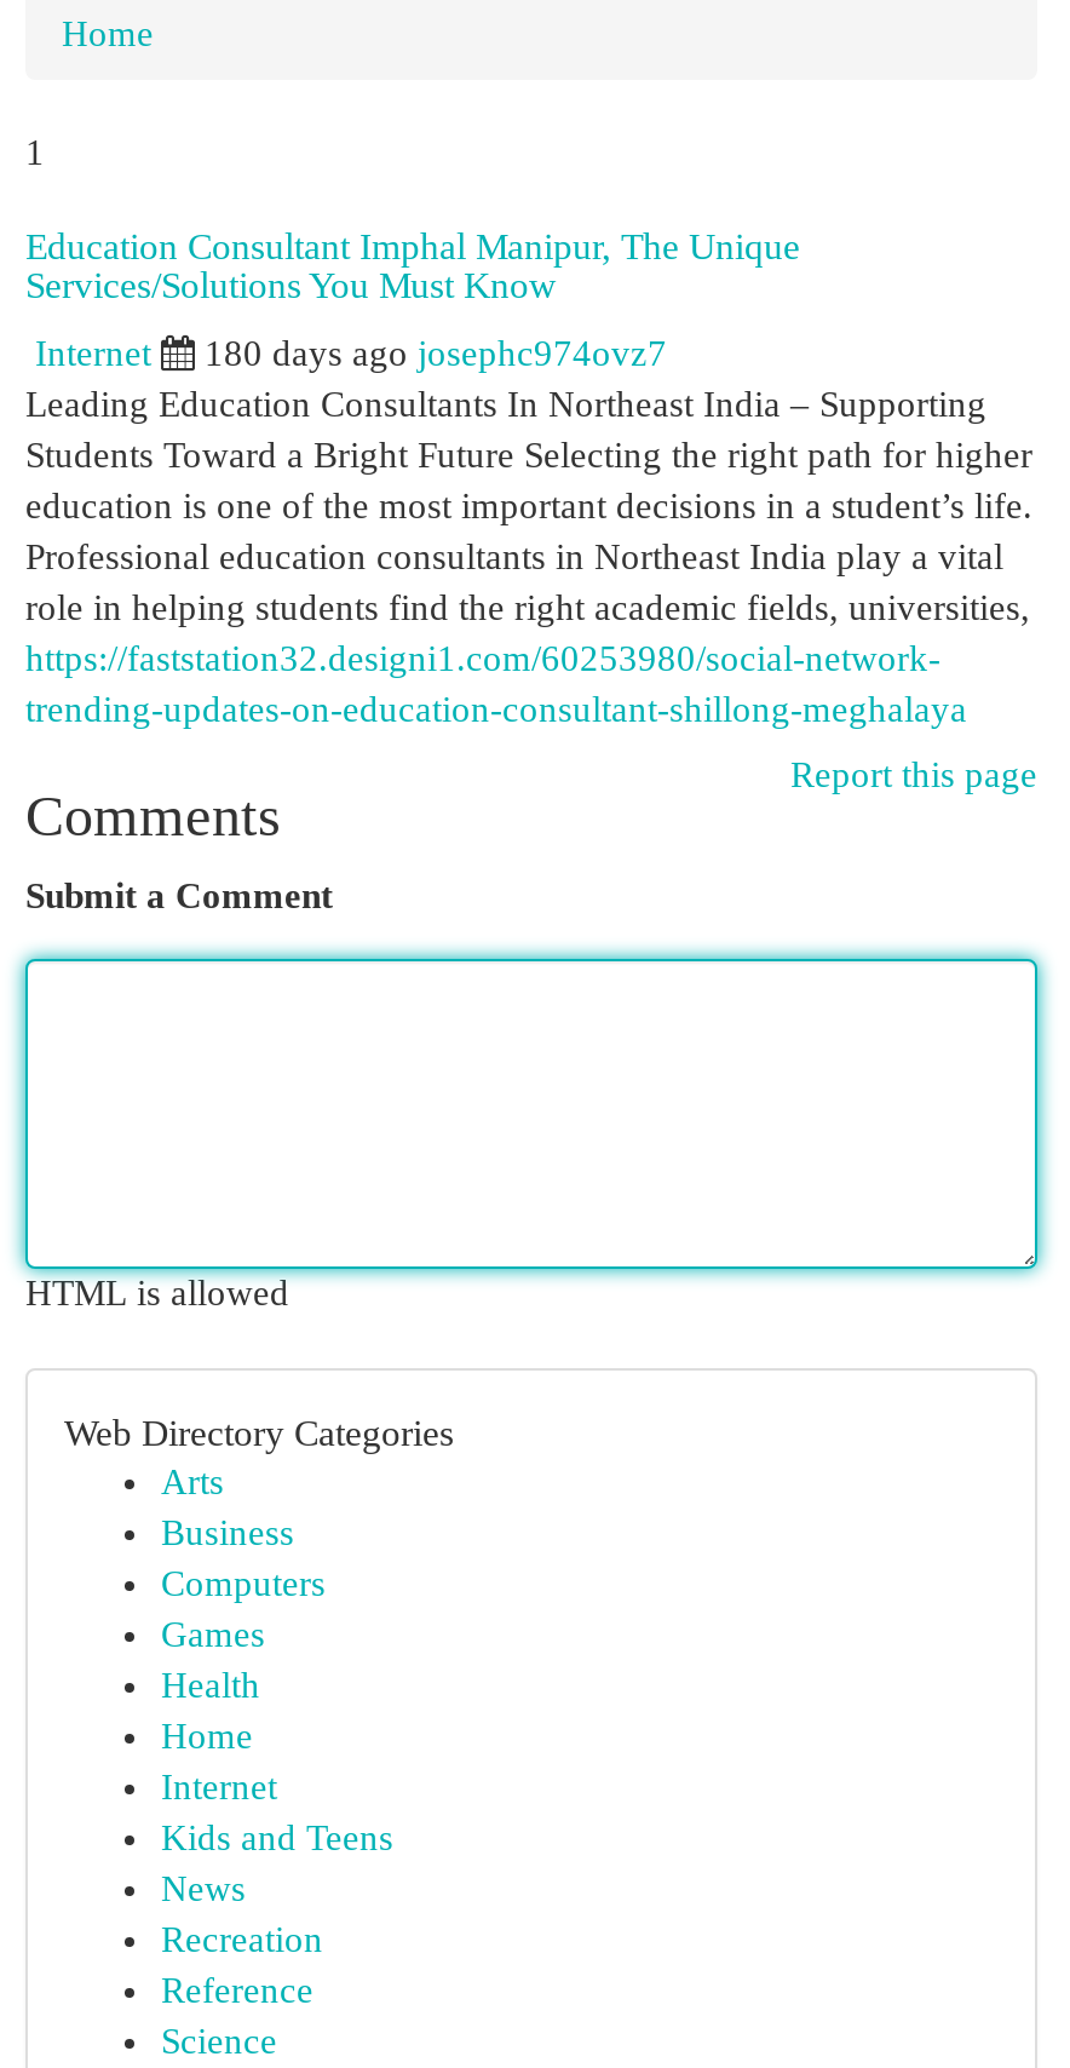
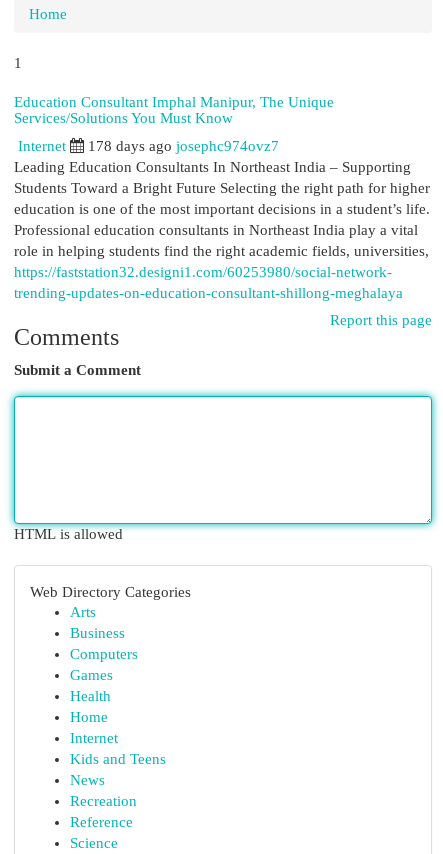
[205,334,667,373] 180 days ago josephc974ovz7 -> [88,138,279,154] 178 days ago josephc974ovz7

